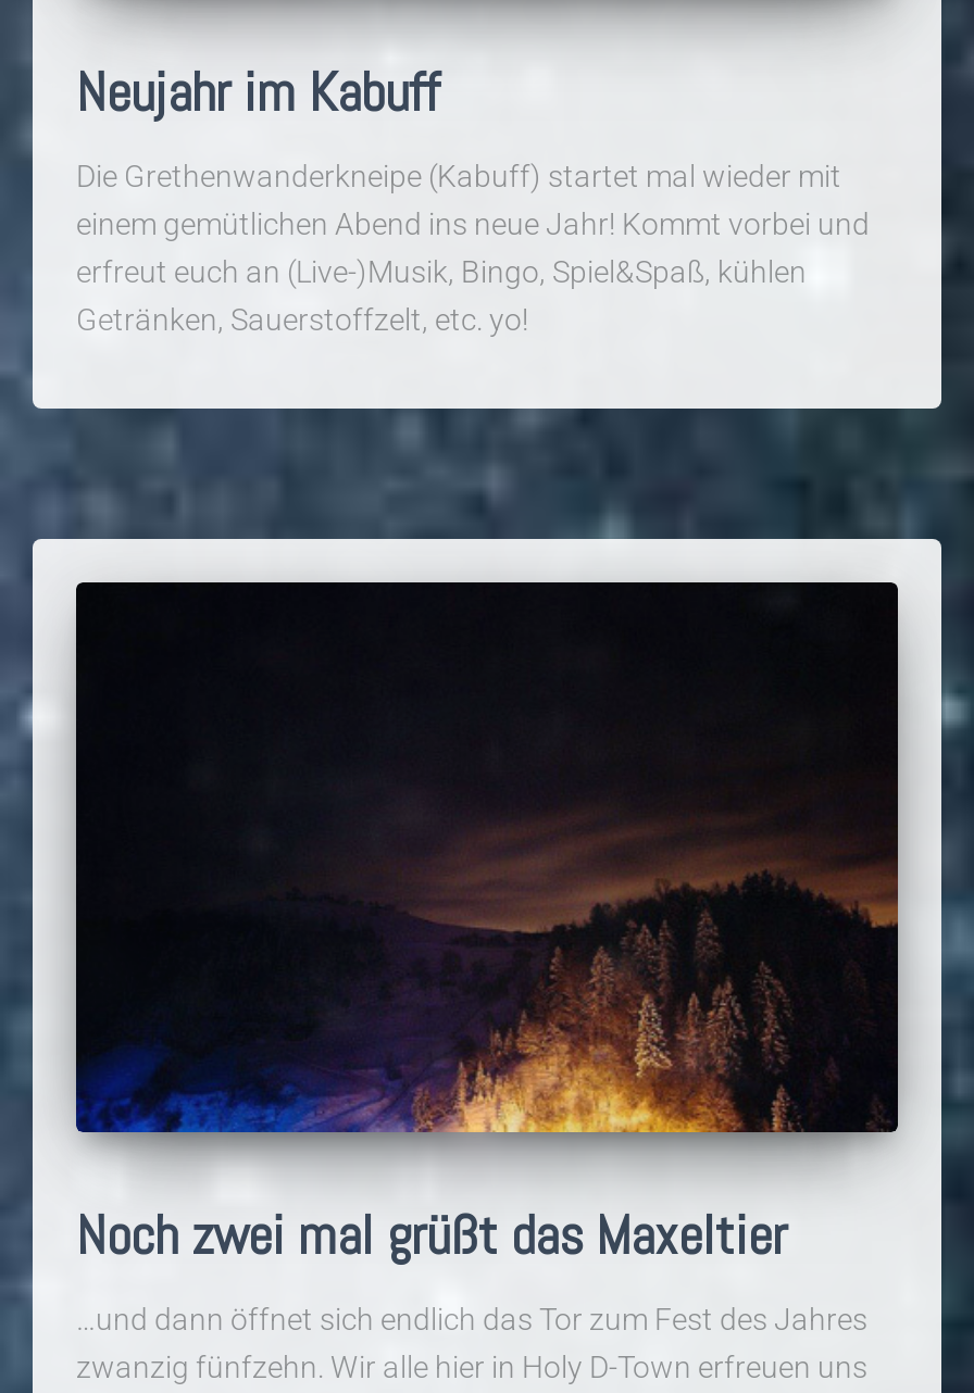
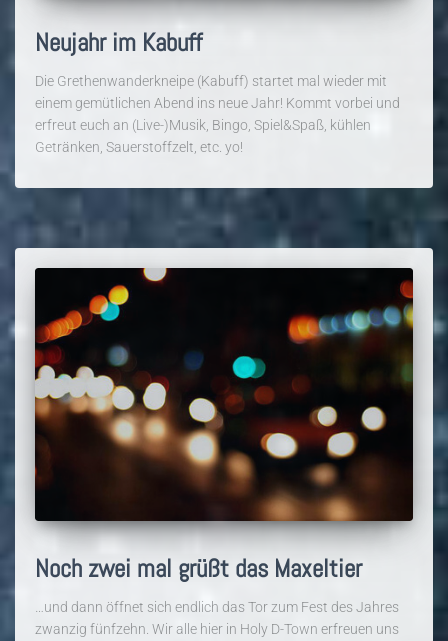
[74,580,900,1134] [image] -> [34,267,414,522] [image]

